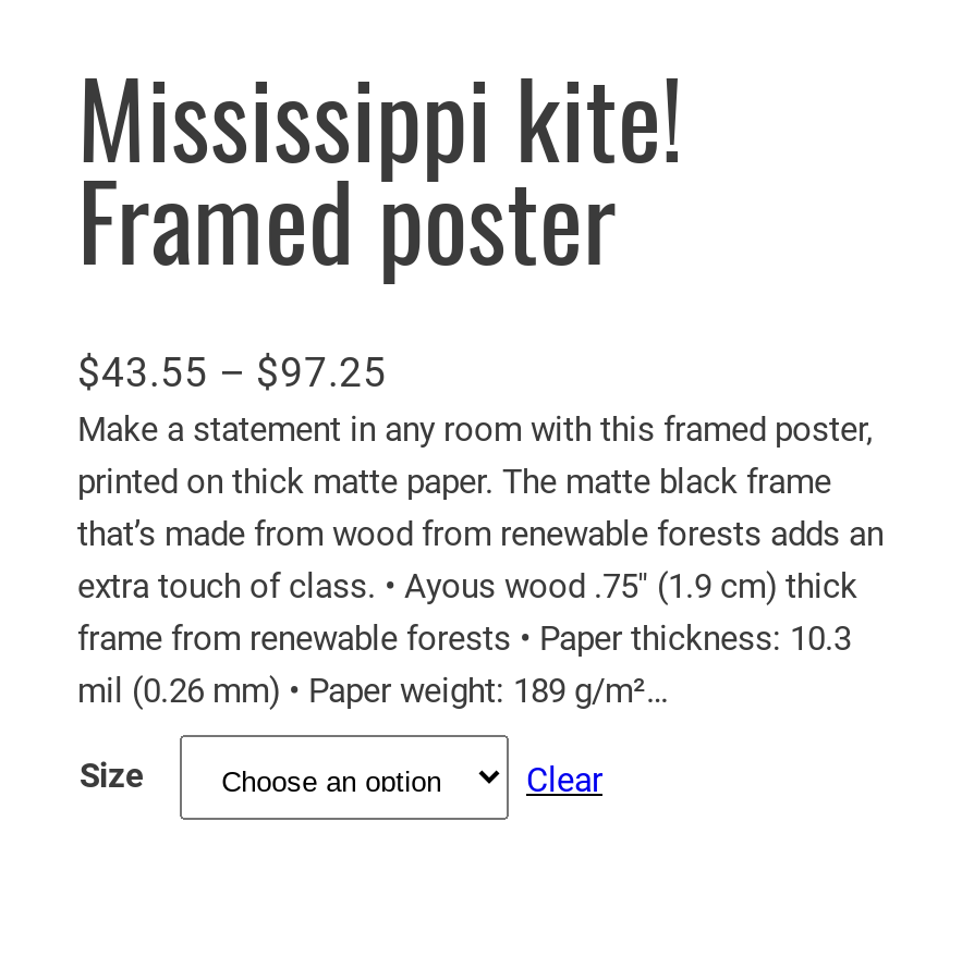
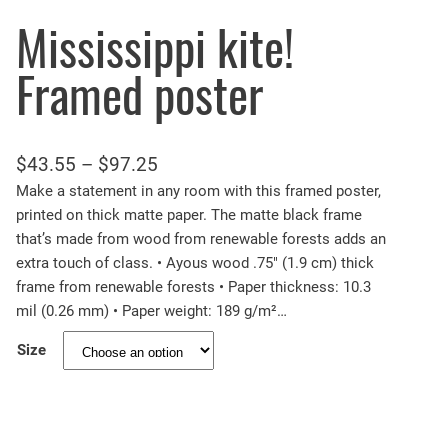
[526,761,602,800] Clear -> none

